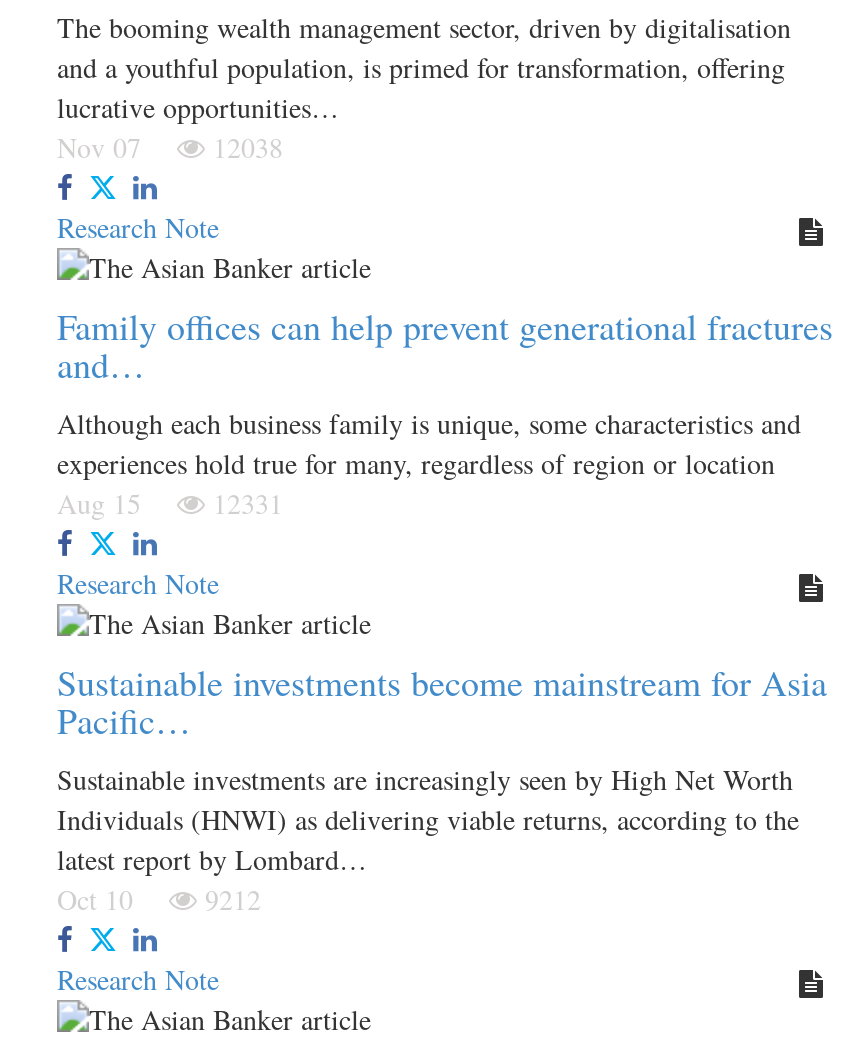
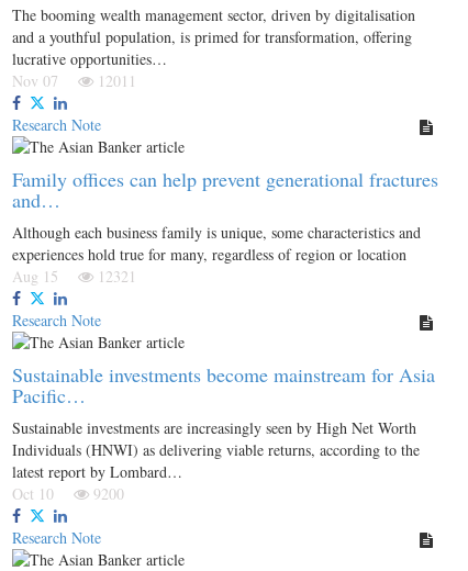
[57,127,283,165] Nov 07 12038 -> [12,70,136,91] Nov 07 12011
[57,483,283,521] Aug 15 12331 -> [12,265,136,286] Aug 15 12321
[57,879,261,917] Oct 10 9212 -> [12,483,124,504] Oct 10 9200

